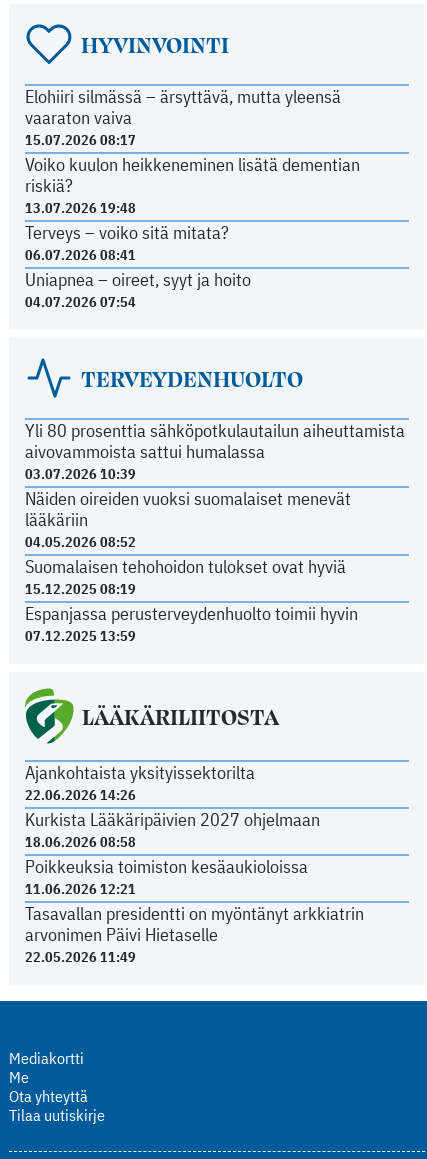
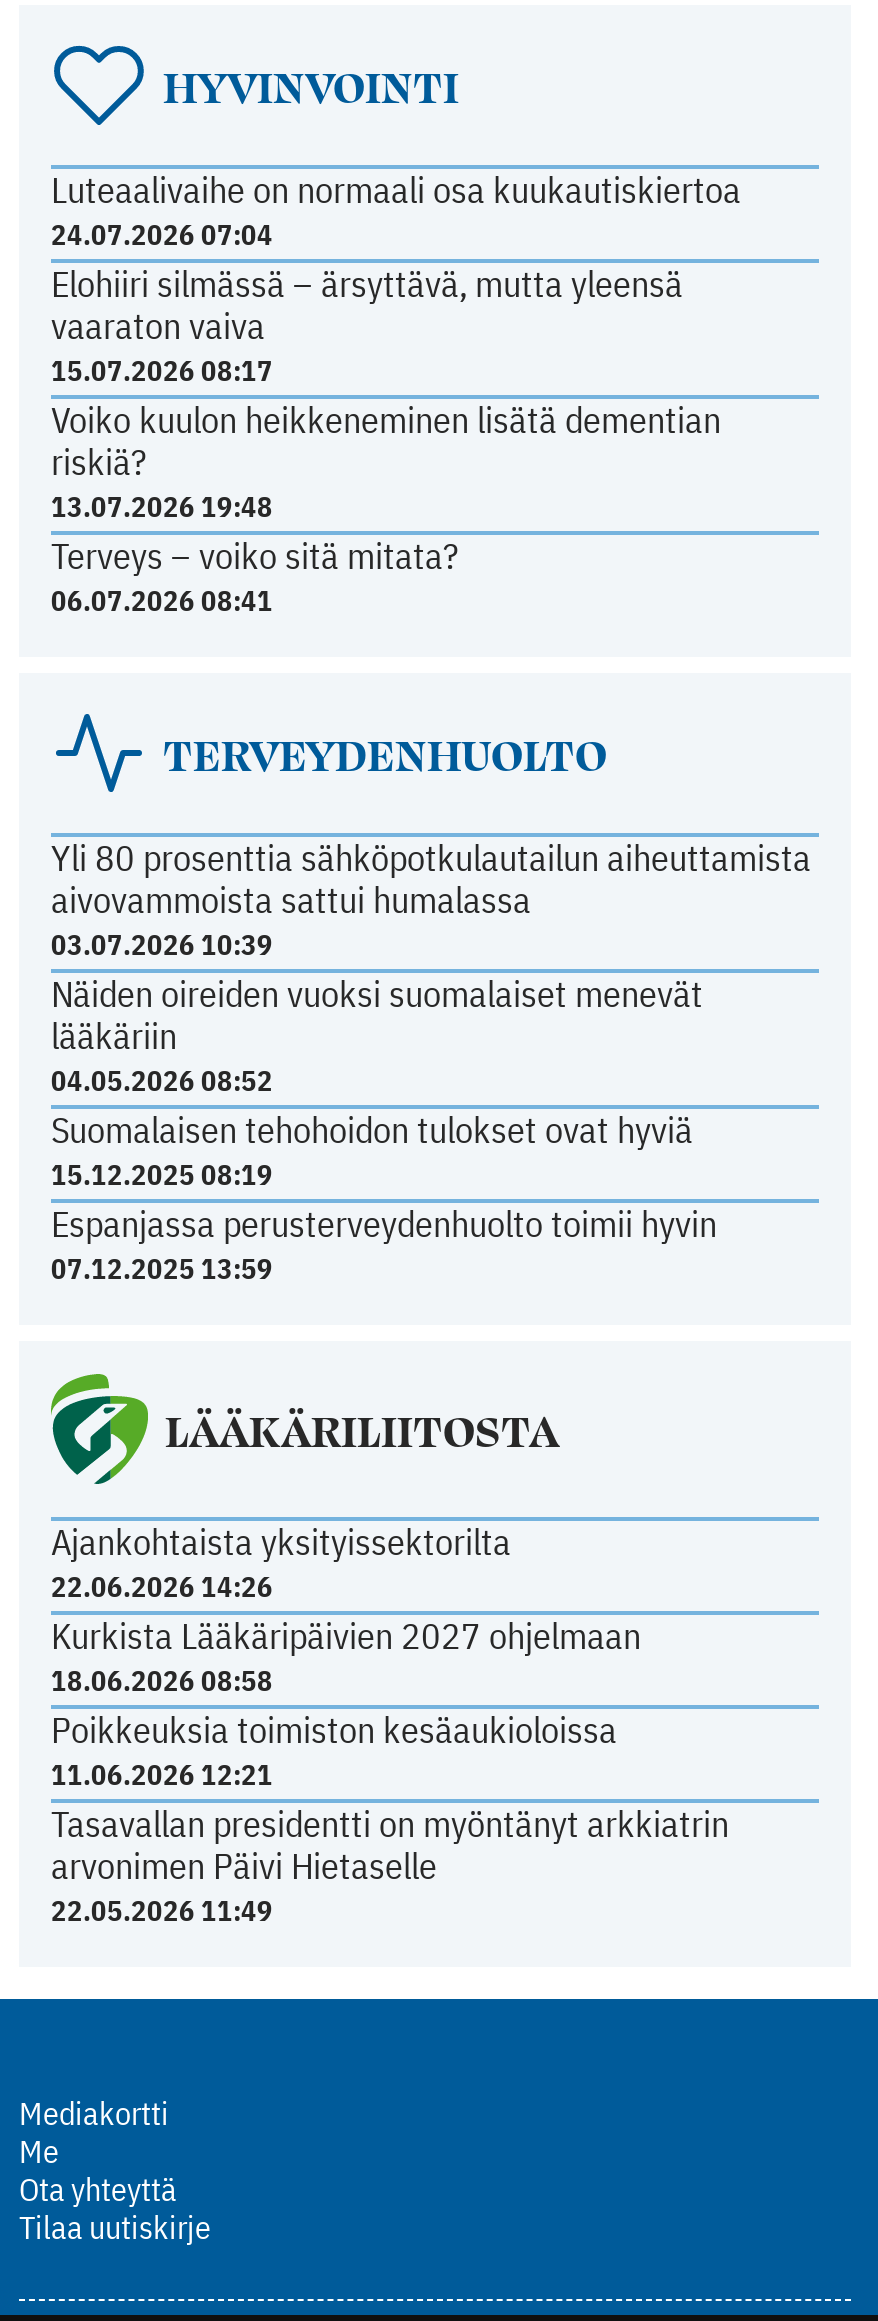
none -> [51,167,741,253] Luteaalivaihe on normaali osa kuukautiskiertoa | 24.07.2026 07:04
moved [25,85,360,264] -> [51,261,721,619]: Elohiiri silmässä – ärsyttävä, mutta yleensä | vaaraton vaiva | 15.07.2026 08:17 | Voiko kuulon heikkeneminen lisätä dementian | riskiä? | 13.07.2026 19:48 | Terveys – voiko sitä mitata? | 06.07.2026 08:41
[25,268,251,311] Uniapnea – oireet, syyt ja hoito | 04.07.2026 07:54 -> none

